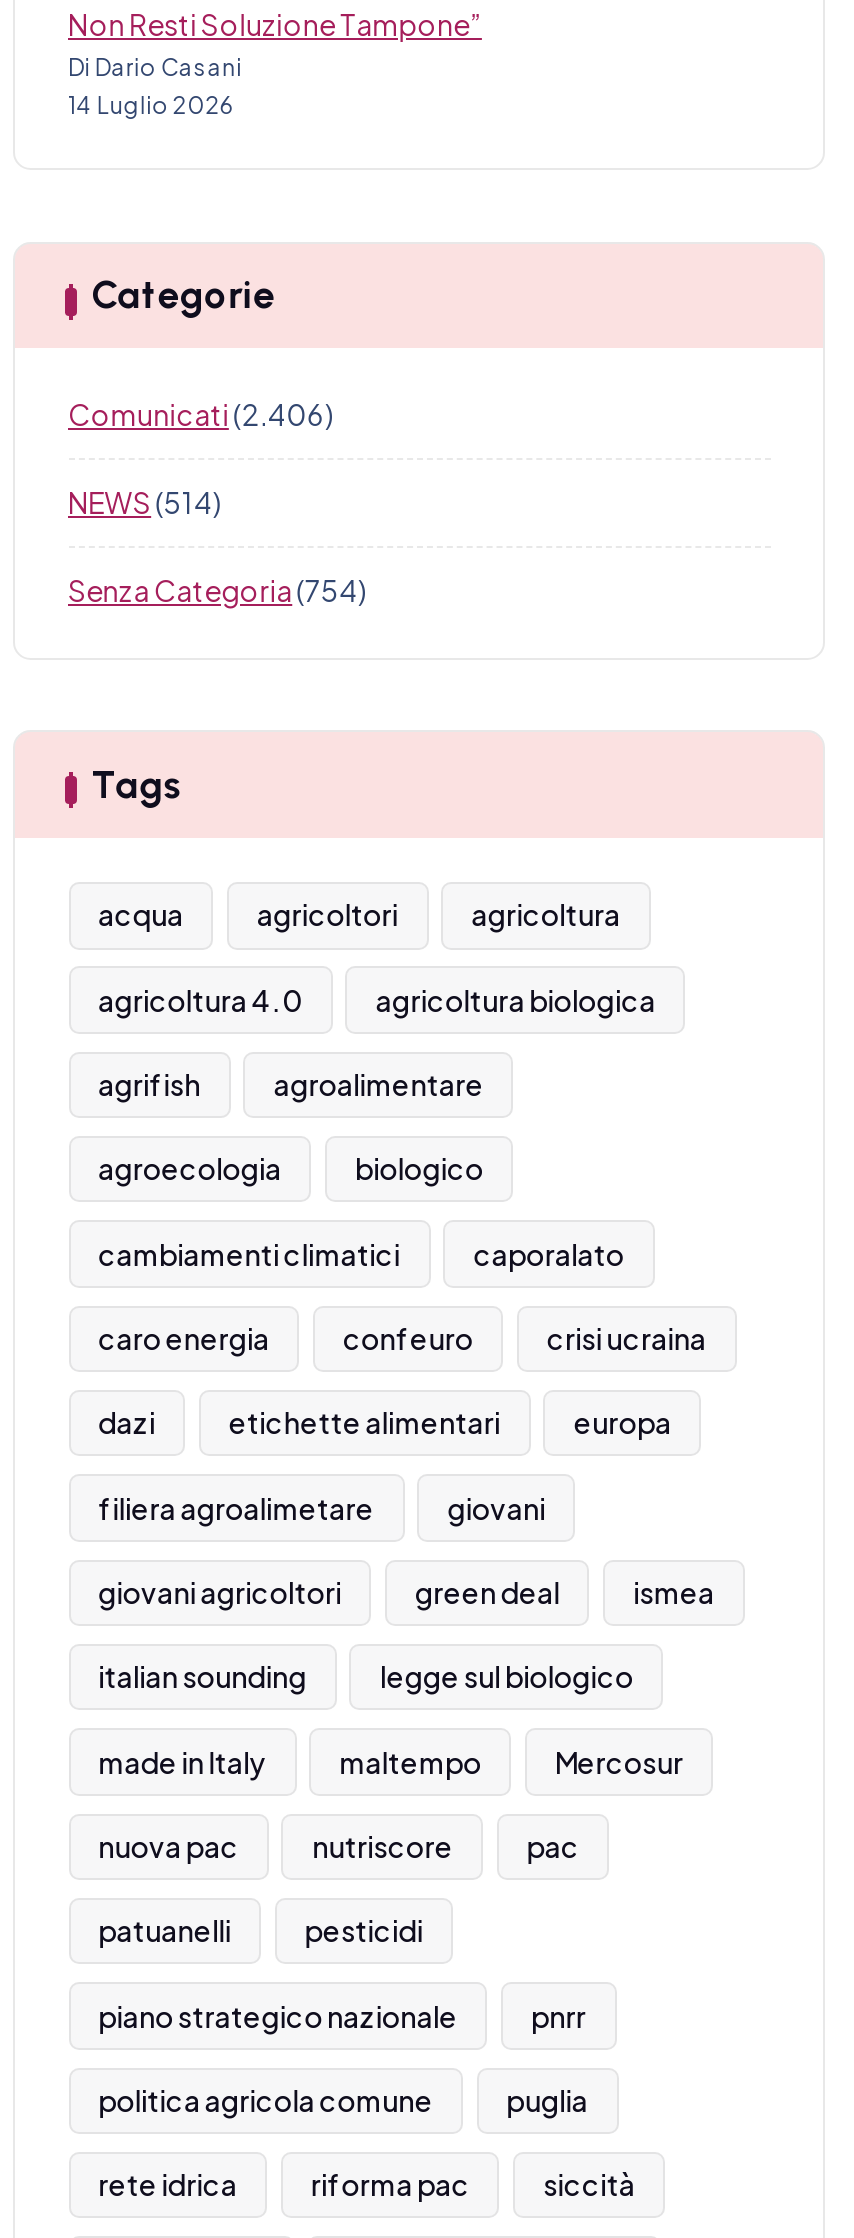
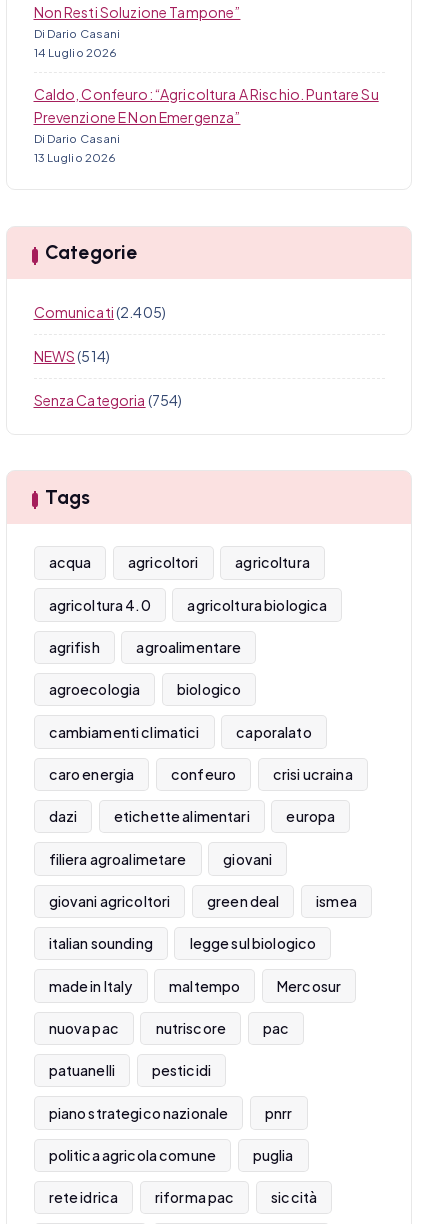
none -> [33,85,379,165] Caldo, Confeuro: “Agricoltura A Rischio. Puntare Su | Prevenzione E Non Emergenza” | Di Dario Casani | 13 Luglio 2026
[68,396,333,432] Comunicati (2.406) -> [33,303,166,321] Comunicati (2.405)

